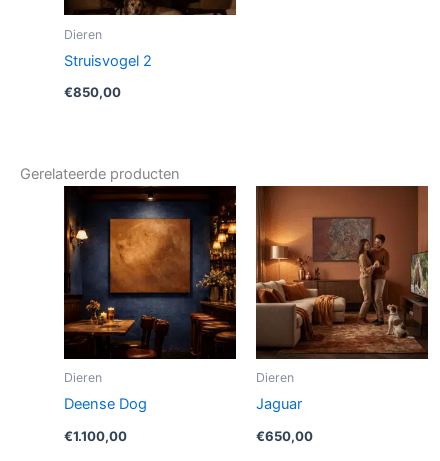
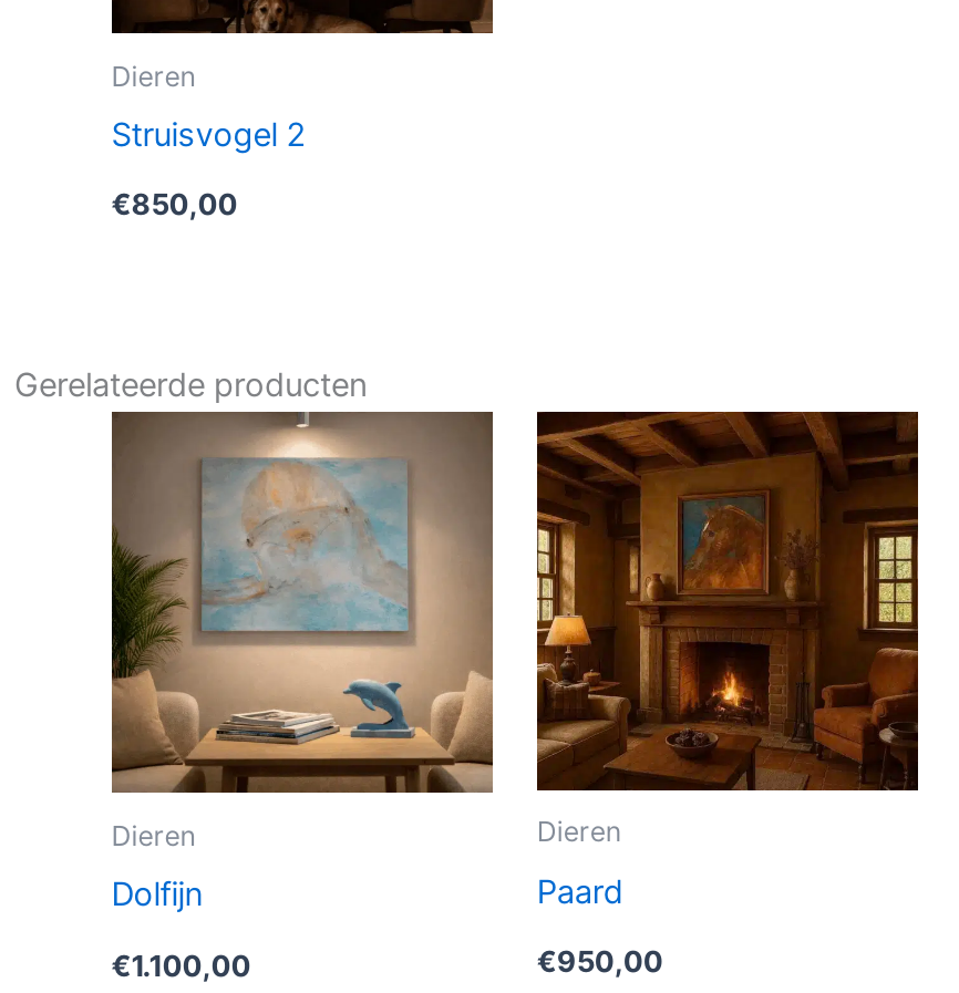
[63,185,237,413] [image] | Deense Dog -> [110,410,495,915] [image] | Dolfijn
[256,186,429,413] [image] | Jaguar -> [537,412,920,912] [image] | Paard
[256,428,313,444] €650,00 -> [537,943,663,978] €950,00

